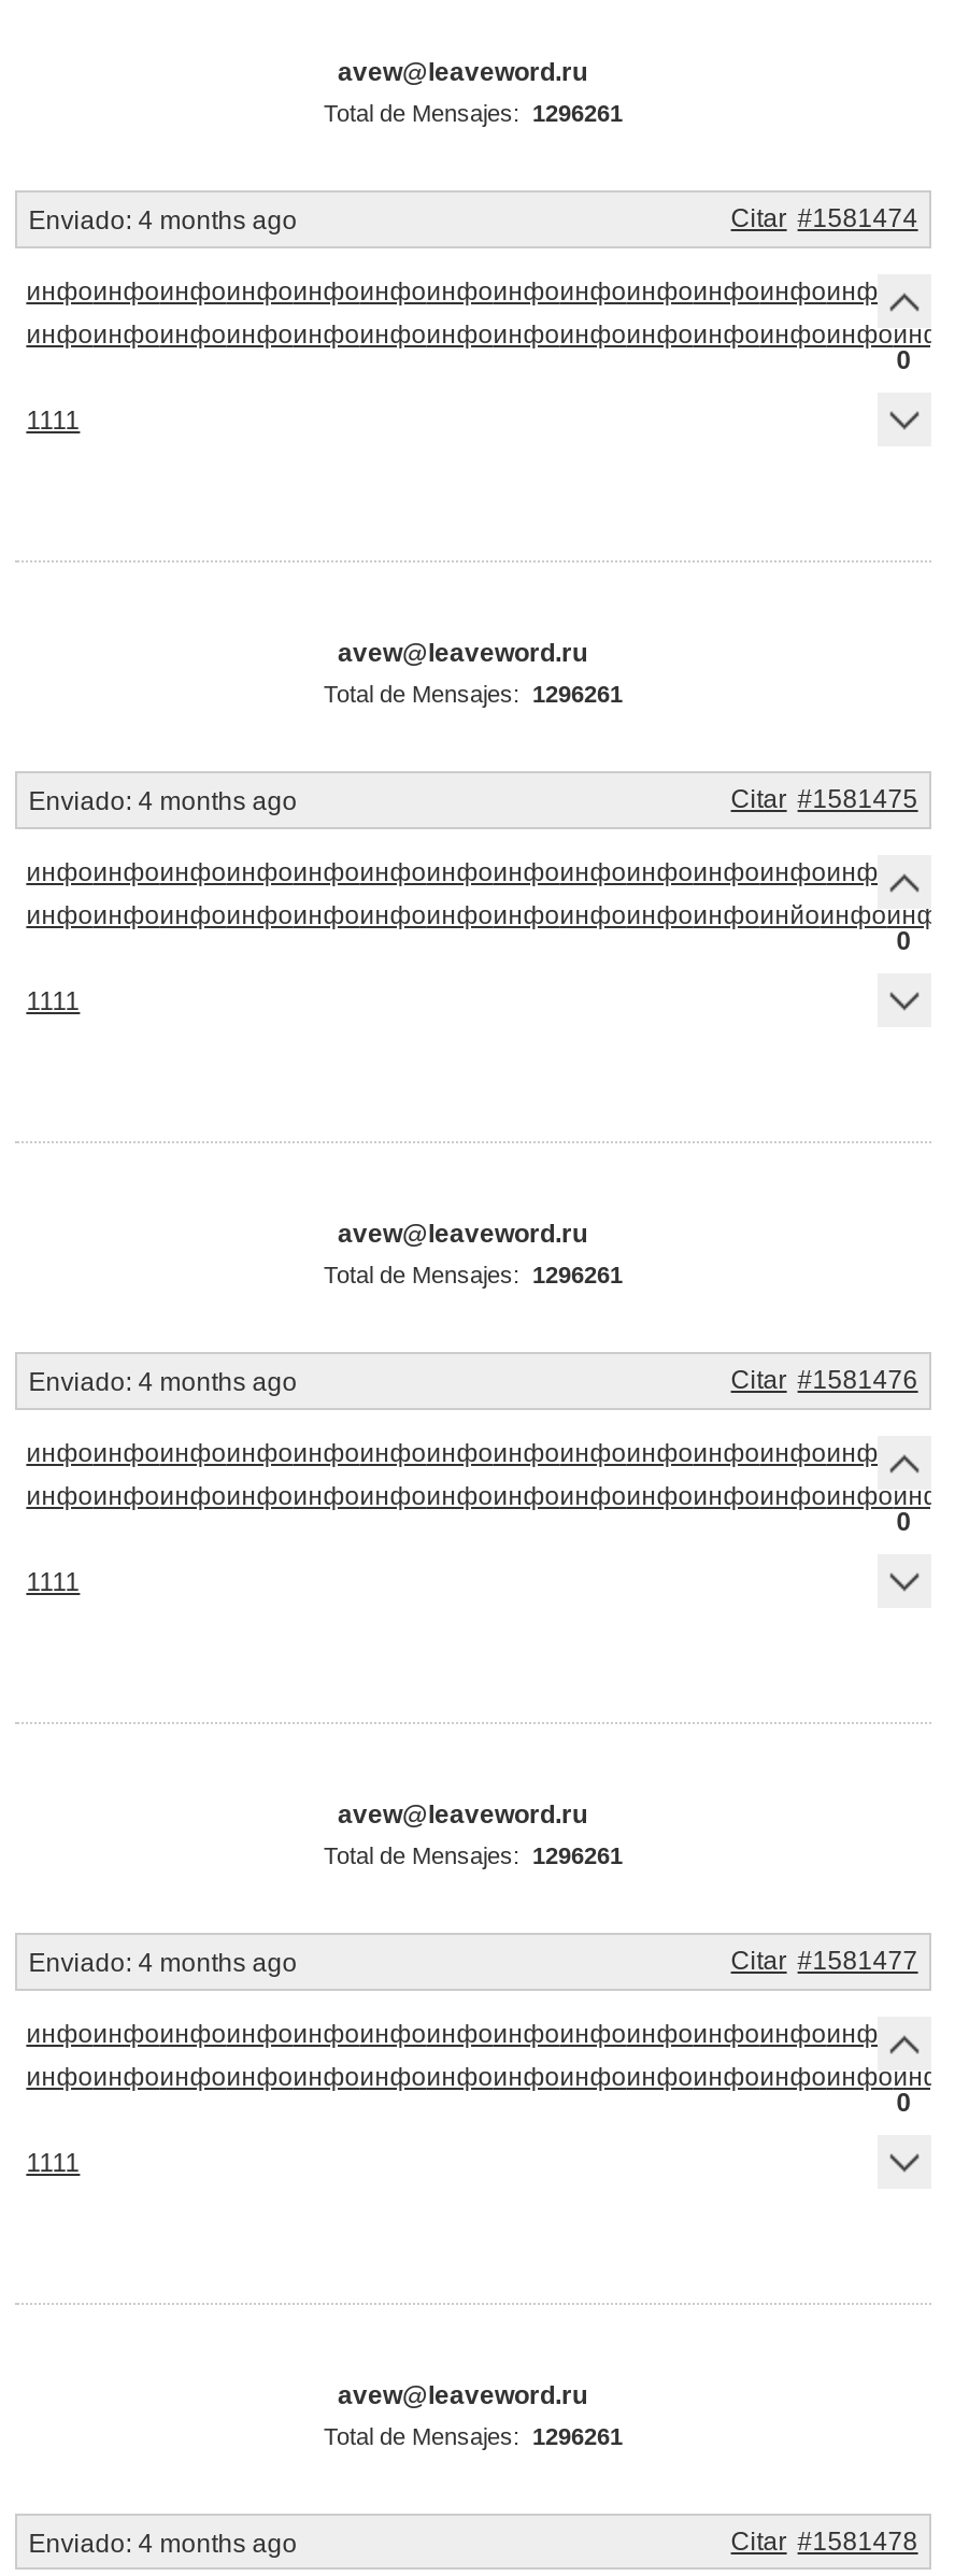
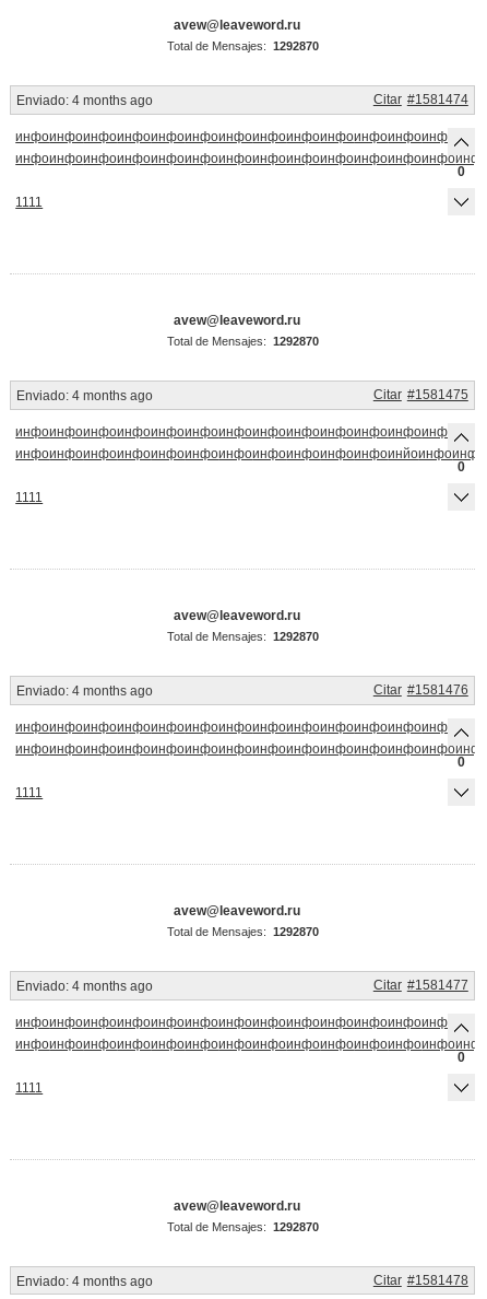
[324,100,623,126] Total de Mensajes: 1296261 -> [167,39,318,52] Total de Mensajes: 1292870
[324,681,623,706] Total de Mensajes: 1296261 -> [167,334,318,348] Total de Mensajes: 1292870
[324,1261,623,1287] Total de Mensajes: 1296261 -> [167,630,318,643] Total de Mensajes: 1292870
[324,1842,623,1868] Total de Mensajes: 1296261 -> [167,925,318,938] Total de Mensajes: 1292870
[324,2422,623,2448] Total de Mensajes: 1296261 -> [167,1220,318,1233] Total de Mensajes: 1292870

